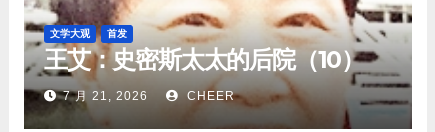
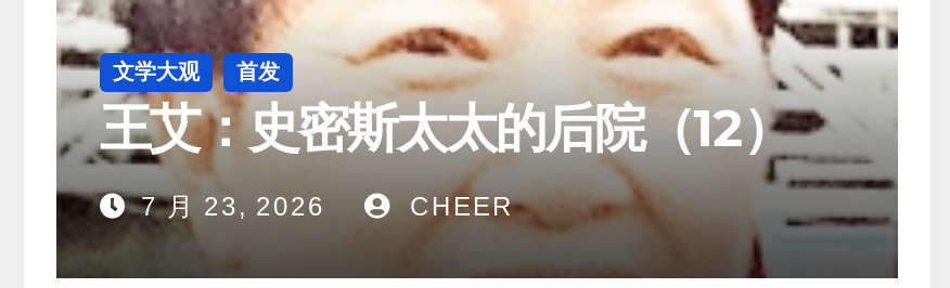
[44,45,364,74] 王艾：史密斯太太的后院（10） -> [100,98,792,161] 王艾：史密斯太太的后院（12）
[63,89,148,103] 7 月 21, 2026 -> [141,193,325,223] 7 月 23, 2026

